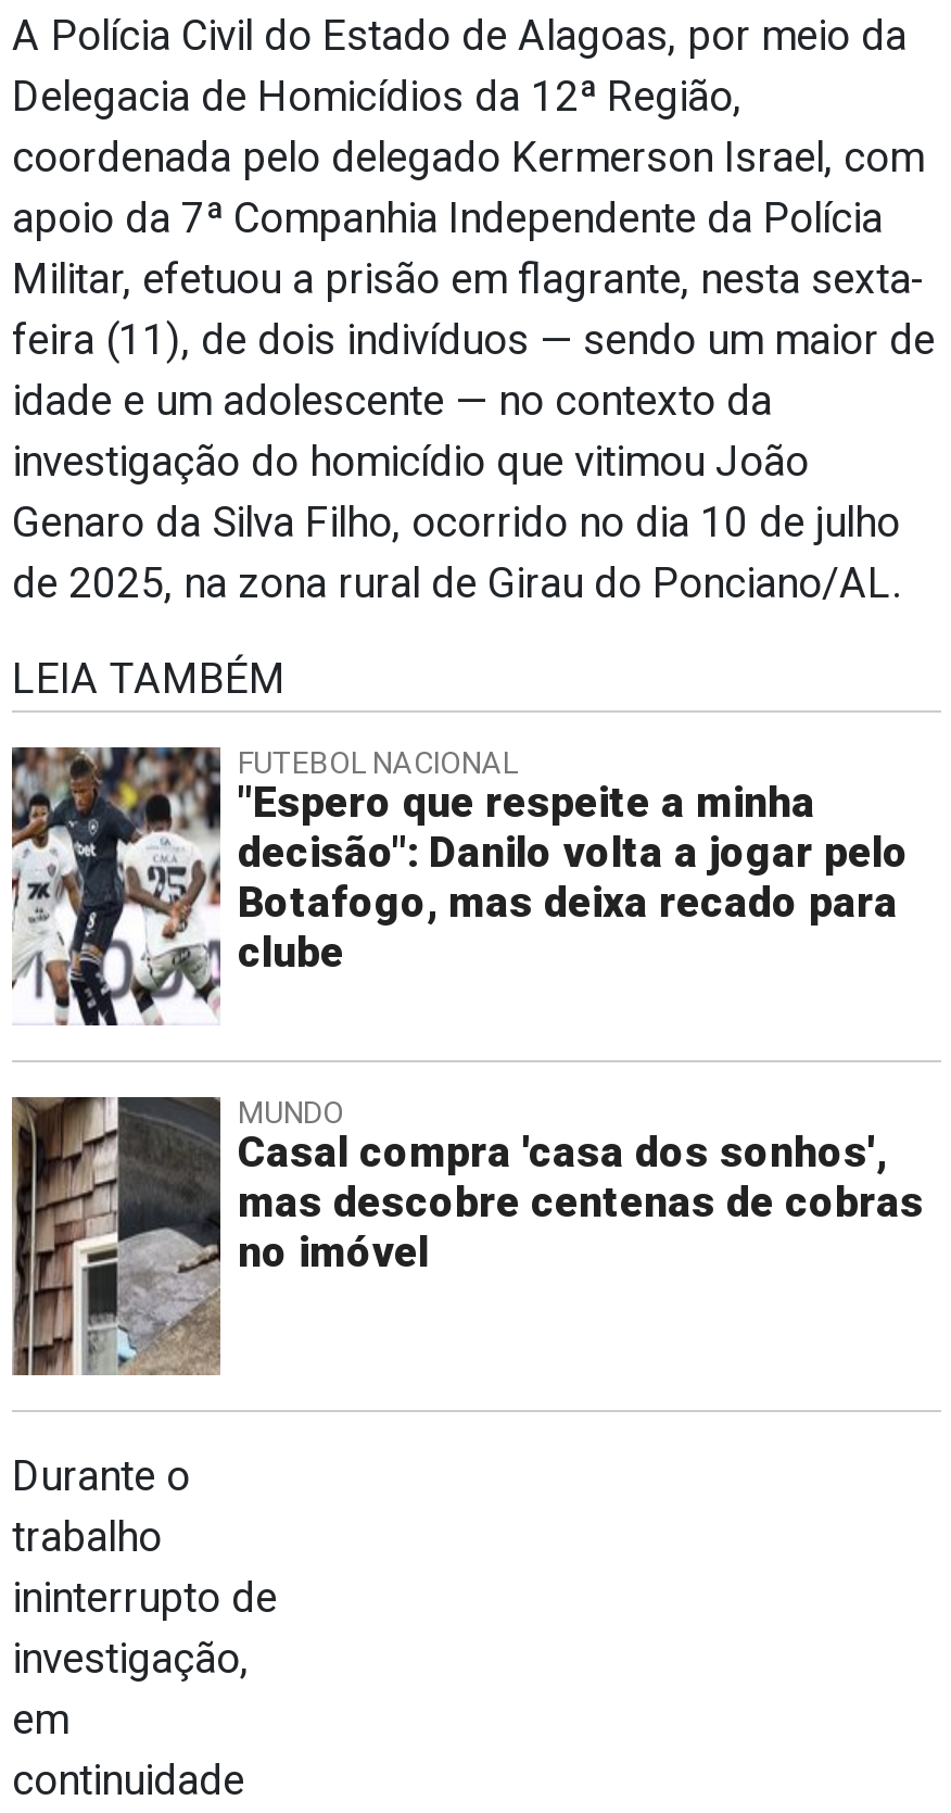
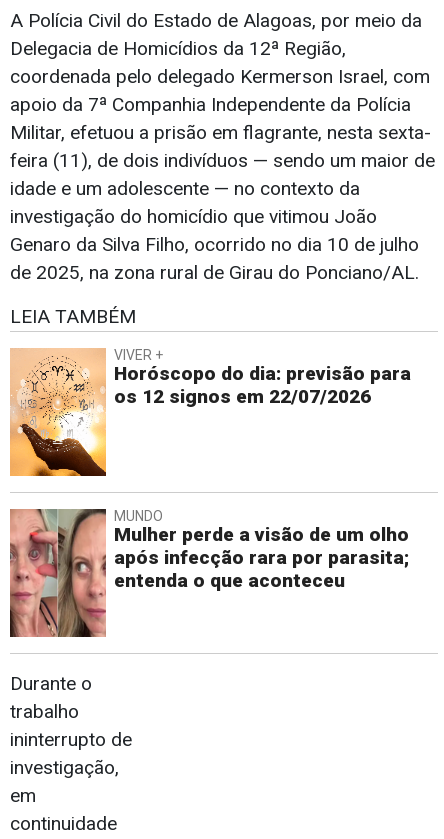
[10,744,909,1029] [image] | FUTEBOL NACIONAL | "Espero que respeite a minha | decisão": Danilo volta a jogar pelo | Botafogo, mas deixa recado para | clube -> [9,347,411,477] [image] | VIVER + | Horóscopo do dia: previsão para | os 12 signos em 22/07/2026
[12,1096,924,1376] [image] | Casal compra 'casa dos sonhos', | mas descobre centenas de cobras | no imóvel -> [9,508,409,638] [image] | Mulher perde a visão de um olho | após infecção rara por parasita; | entenda o que aconteceu

